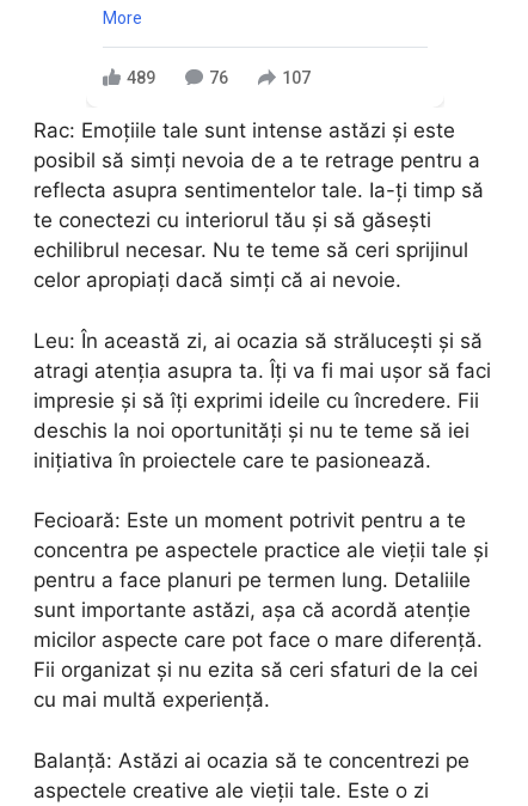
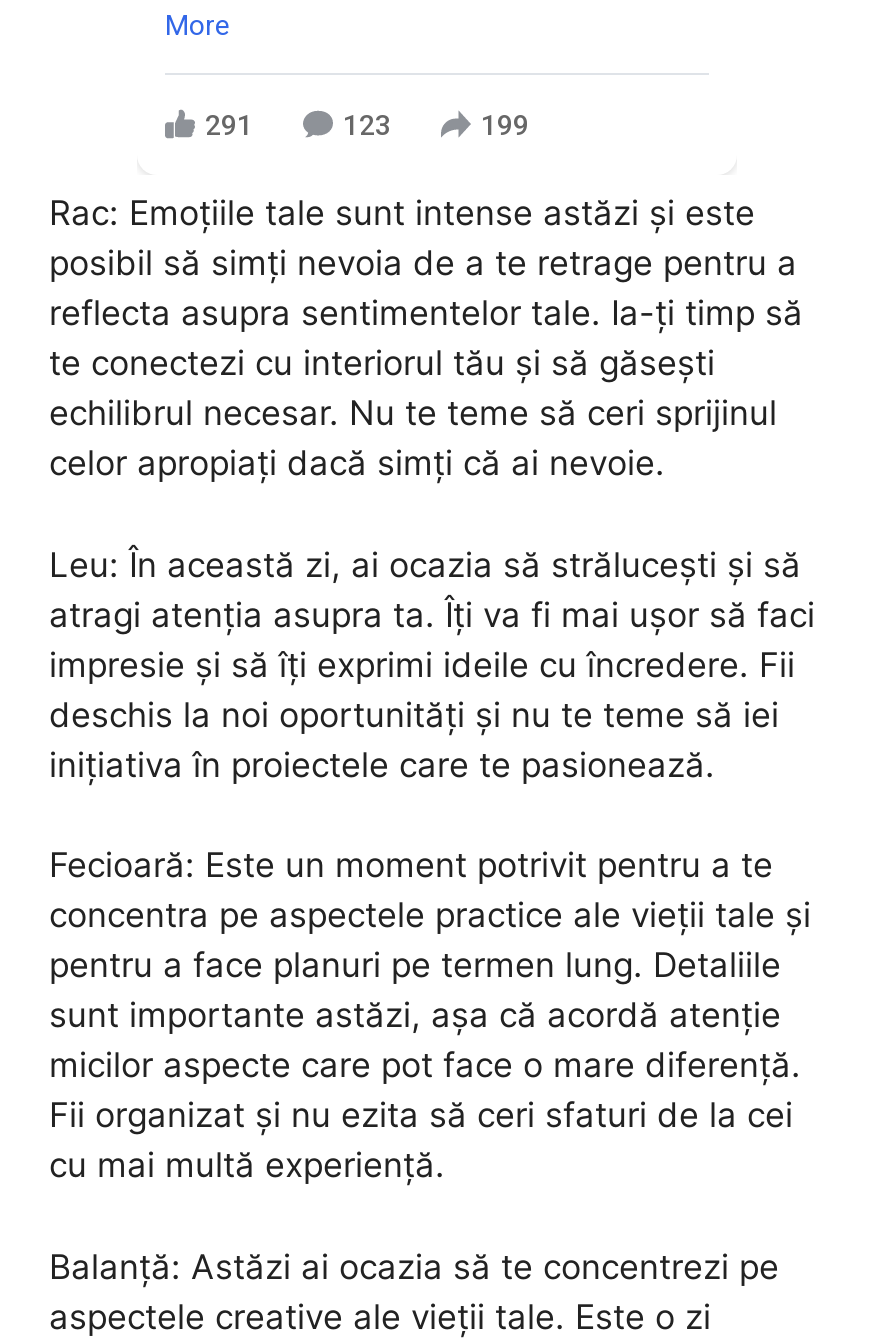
[127,68,155,87] 489 -> [205,109,253,141] 291
[209,68,228,87] 76 -> [343,109,391,141] 123
[282,68,311,87] 107 -> [481,109,529,141] 199

